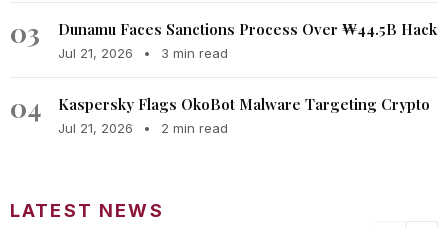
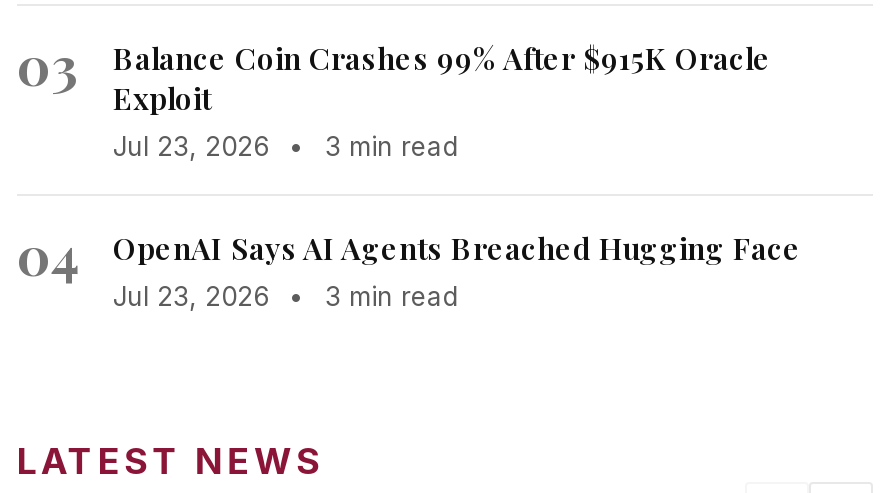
[58,19,437,61] Dunamu Faces Sanctions Process Over ₩44.5B Hack | Jul 21, 2026 • 3 min read -> [113,39,771,163] Balance Coin Crashes 99% After $915K Oracle | Exploit | Jul 23, 2026 • 3 min read
[58,94,430,136] Kaspersky Flags OkoBot Malware Targeting Crypto | Jul 21, 2026 • 2 min read -> [113,229,801,313] OpenAI Says AI Agents Breached Hugging Face | Jul 23, 2026 • 3 min read

